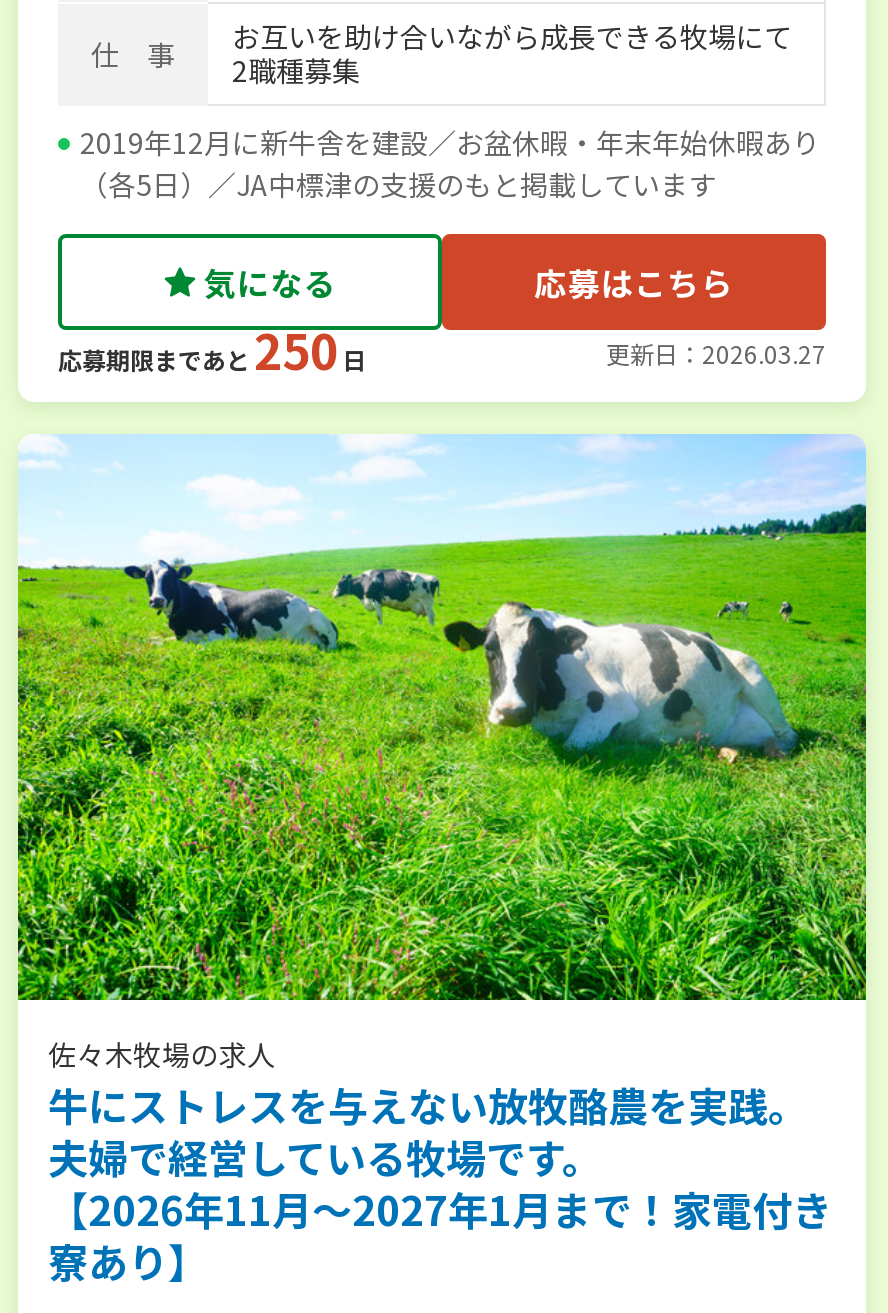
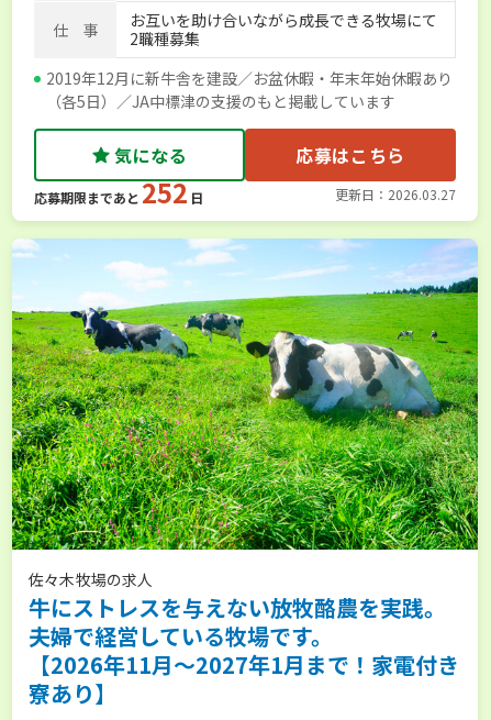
[58,315,366,385] 応募期限まであと 250 日 -> [34,173,203,211] 応募期限まであと 252 日

